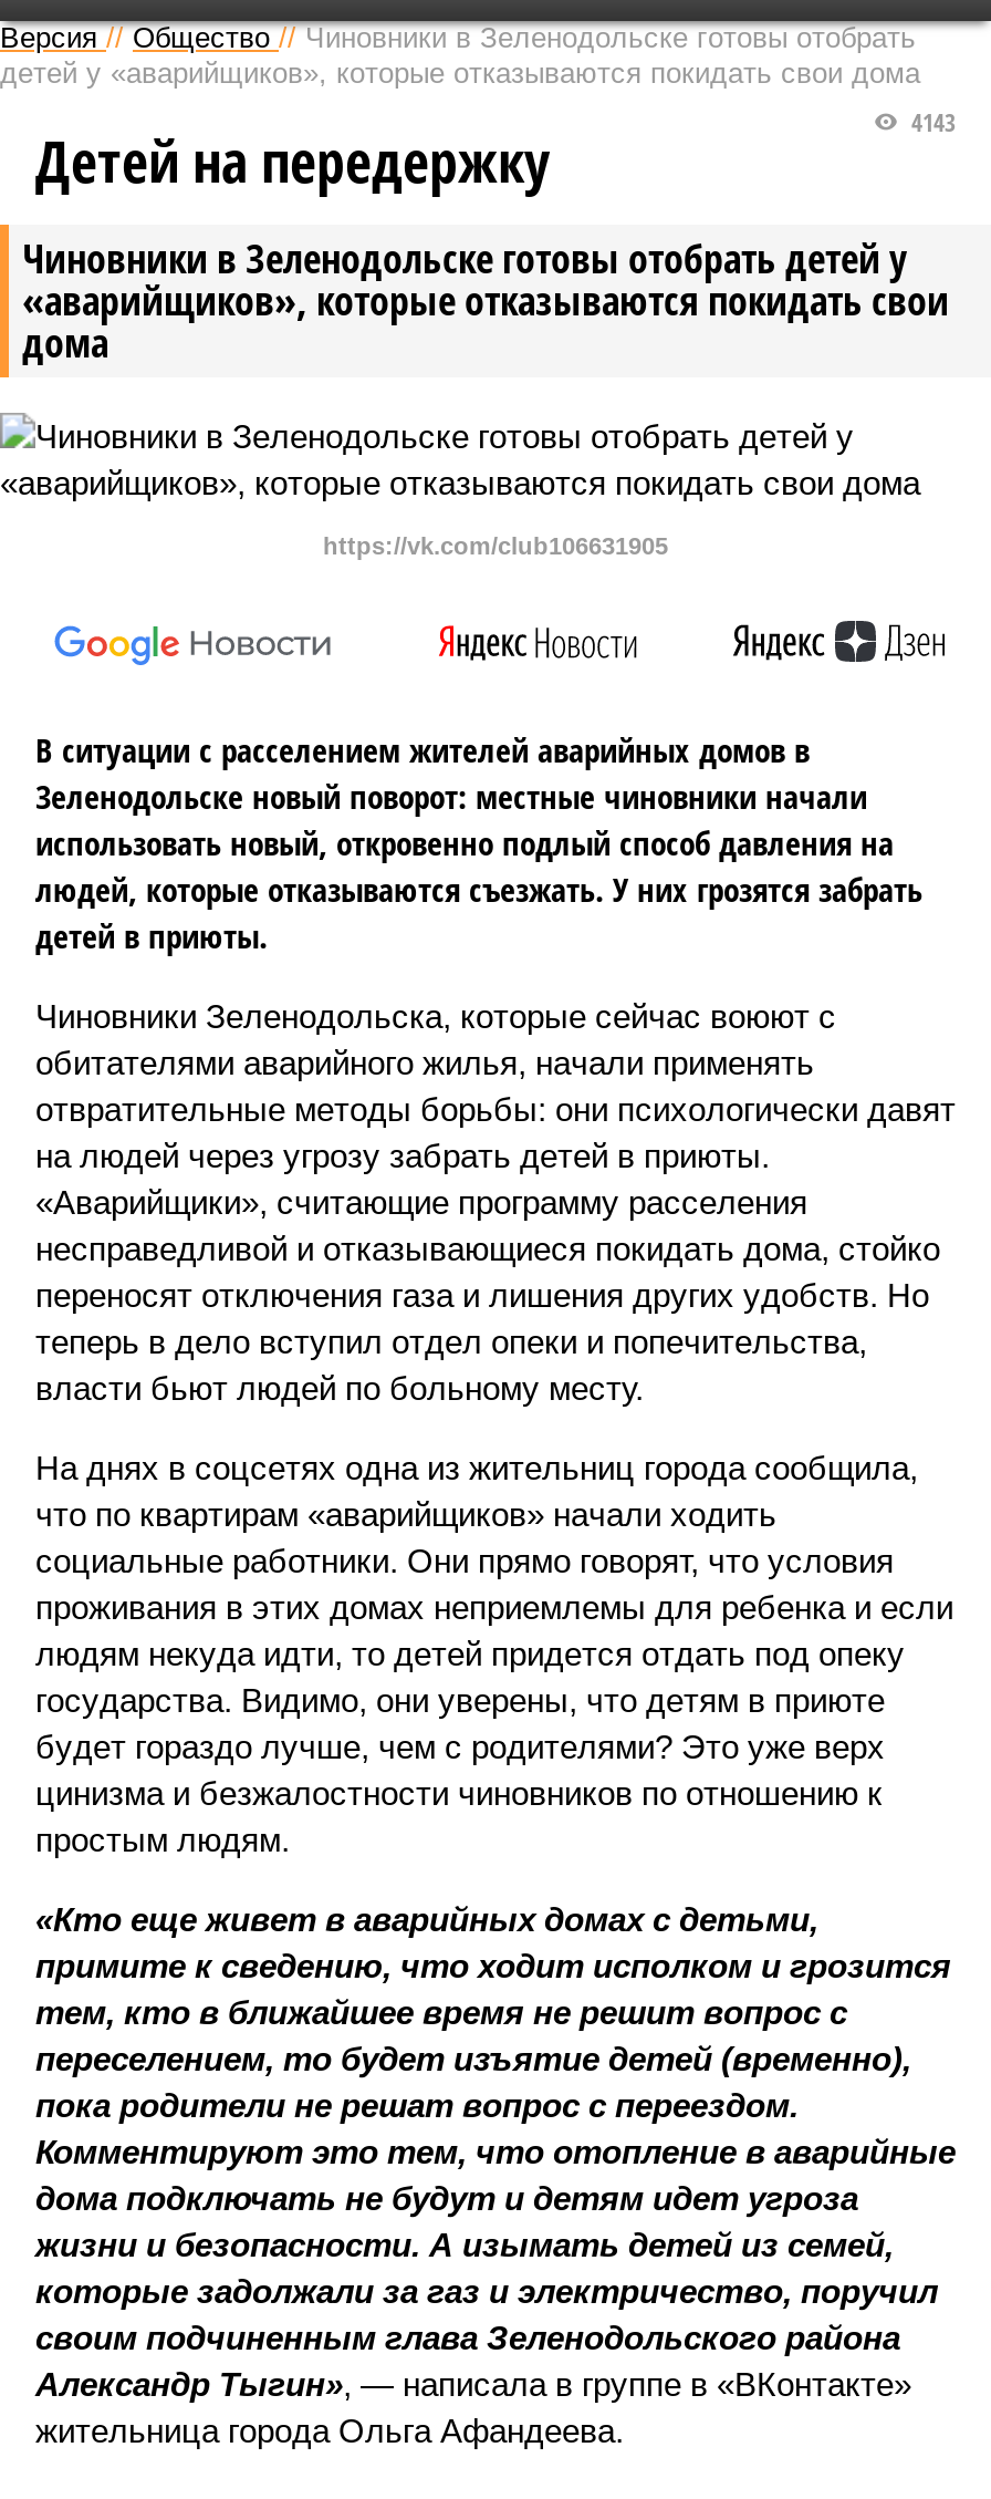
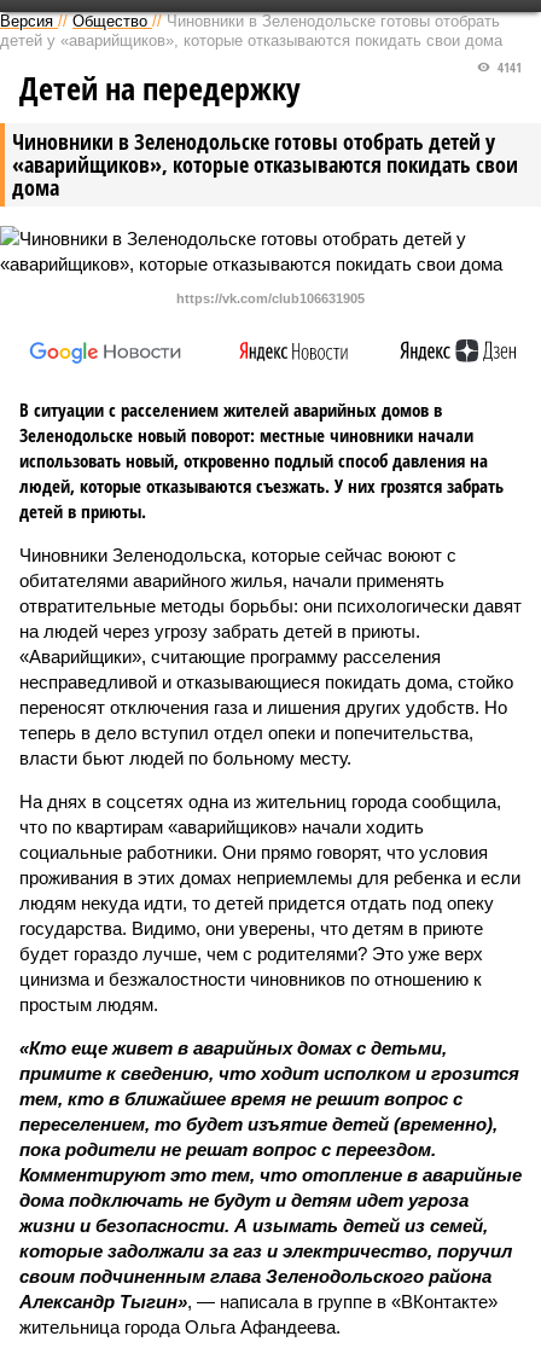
[905,105,956,138] 4143 -> [494,58,522,76] 4141

